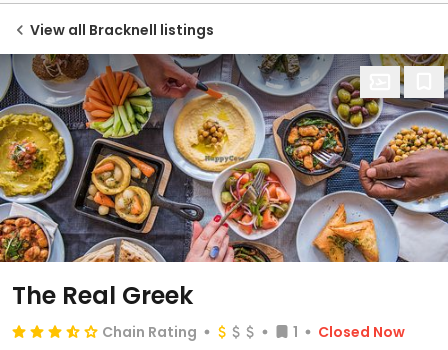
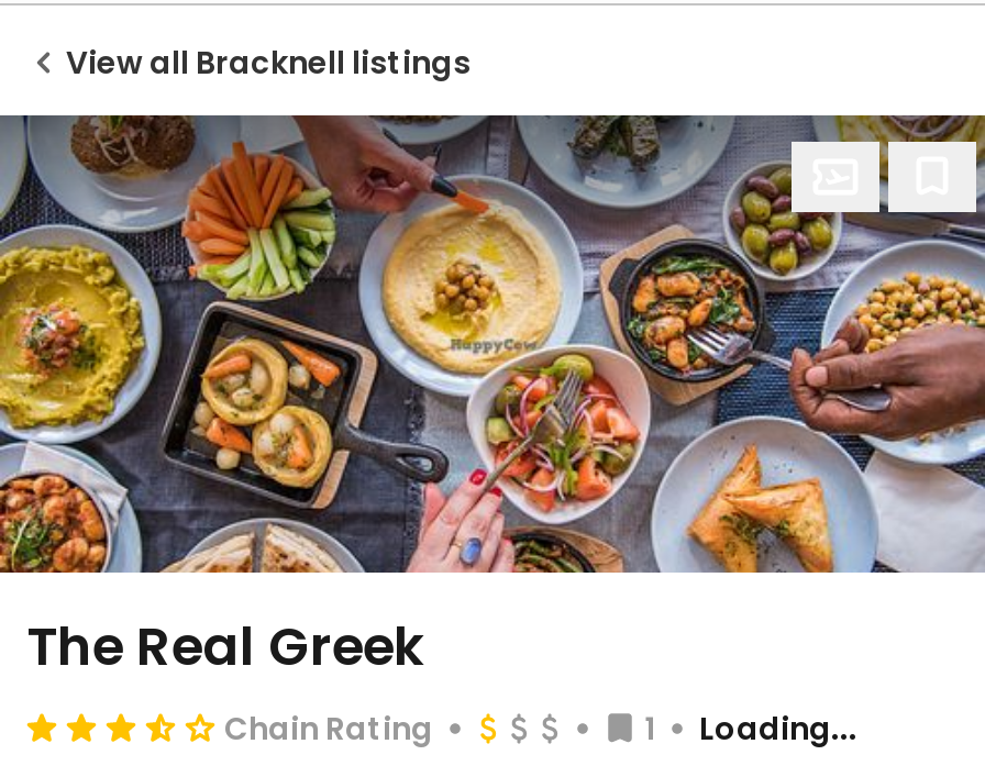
[318,322,405,342] Closed Now -> [699,706,857,750] Loading...

